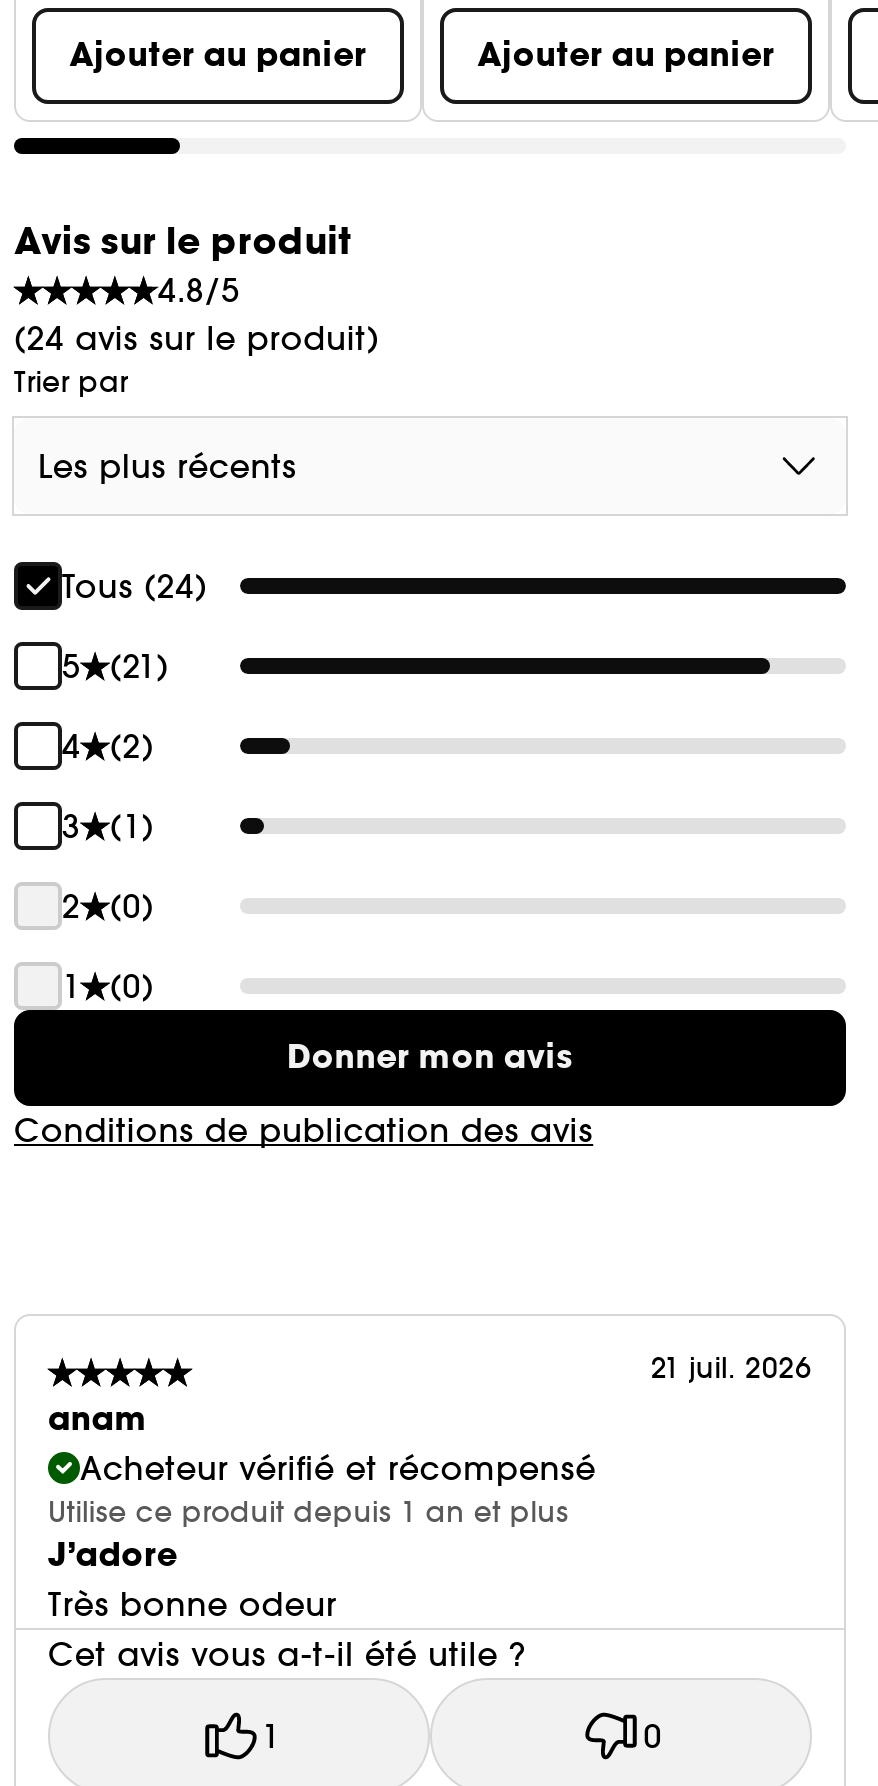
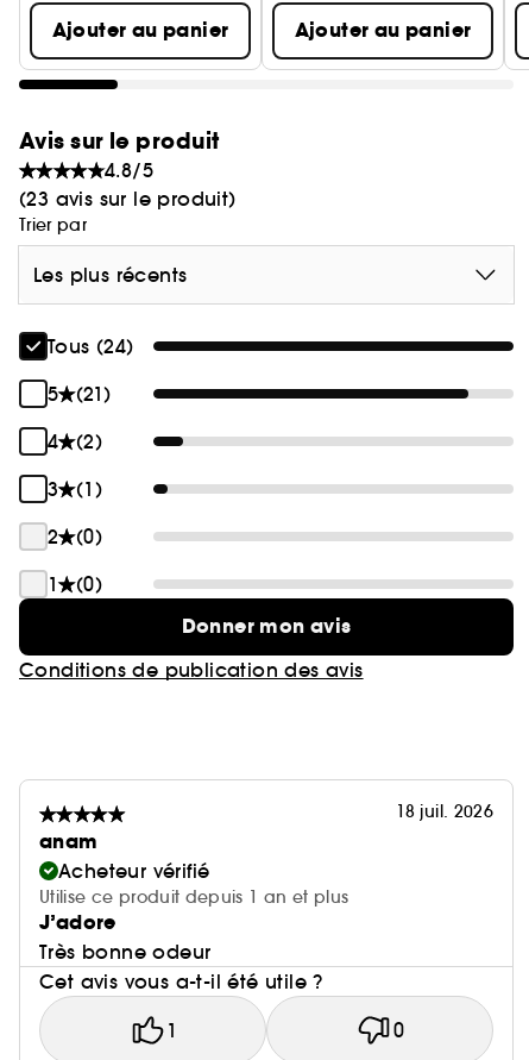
[14,318,379,358] (24 avis sur le produit) -> [19,187,236,211] (23 avis sur le produit)
[651,1350,812,1386] 21 juil. 2026 -> [396,801,493,822] 18 juil. 2026
[80,1448,596,1488] Acheteur vérifié et récompensé -> [58,859,210,883] Acheteur vérifié

